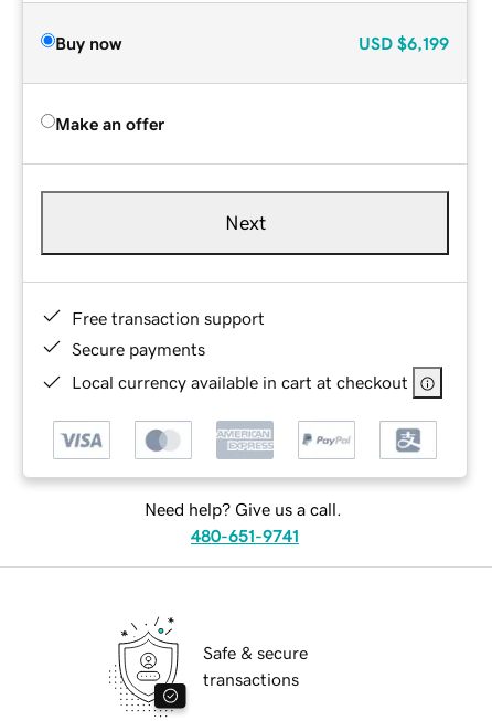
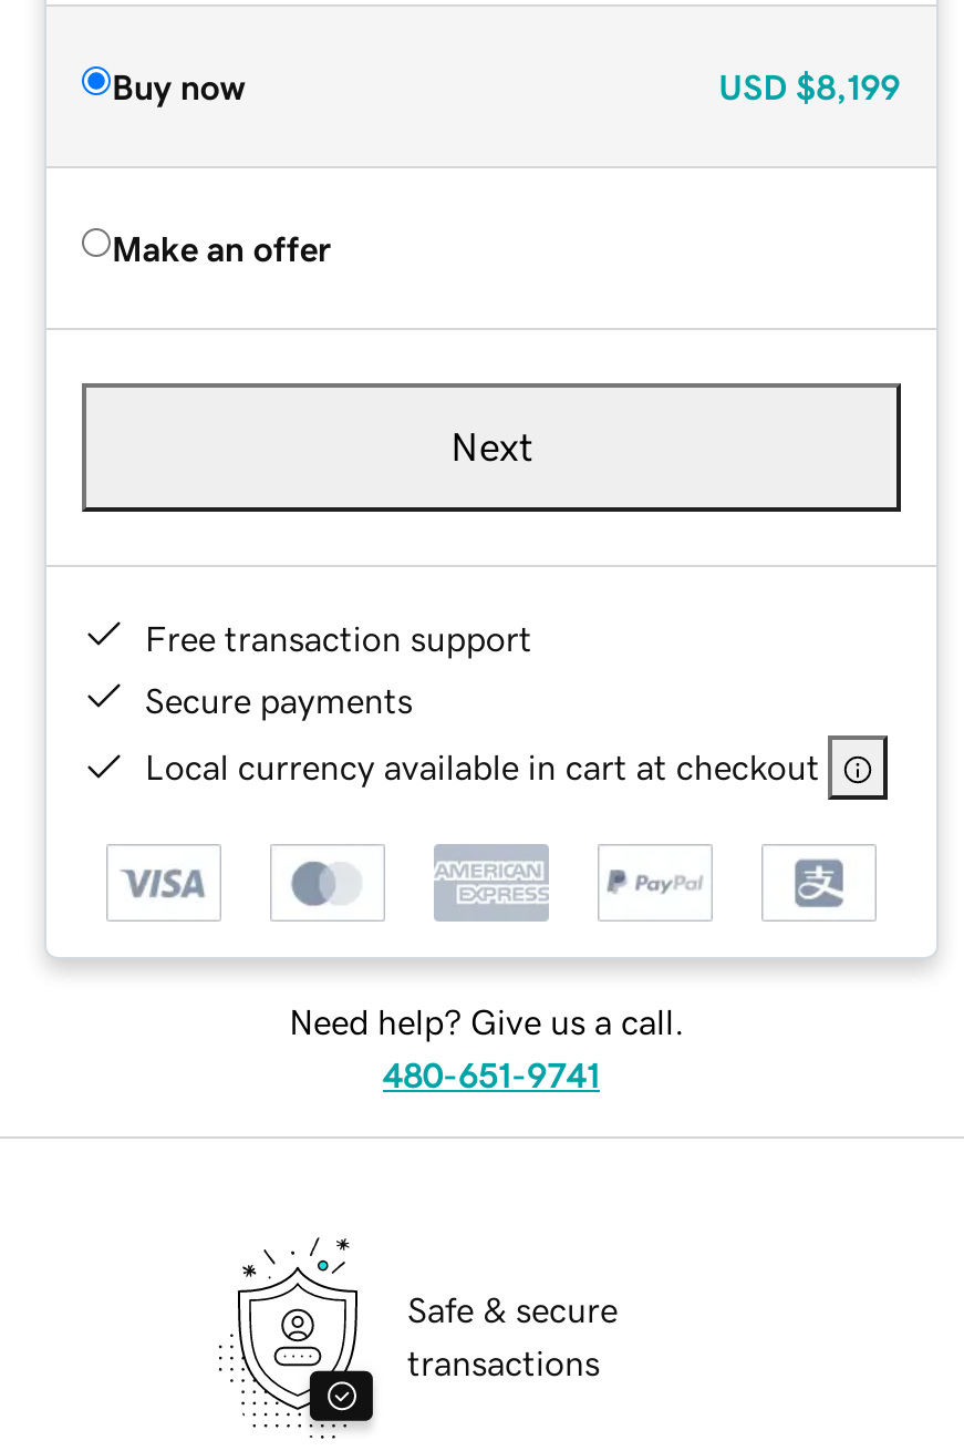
[358,34,449,51] USD $6,199 -> [719,68,900,103] USD $8,199

